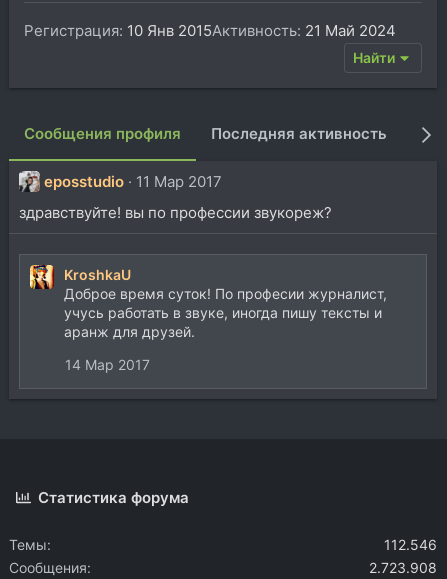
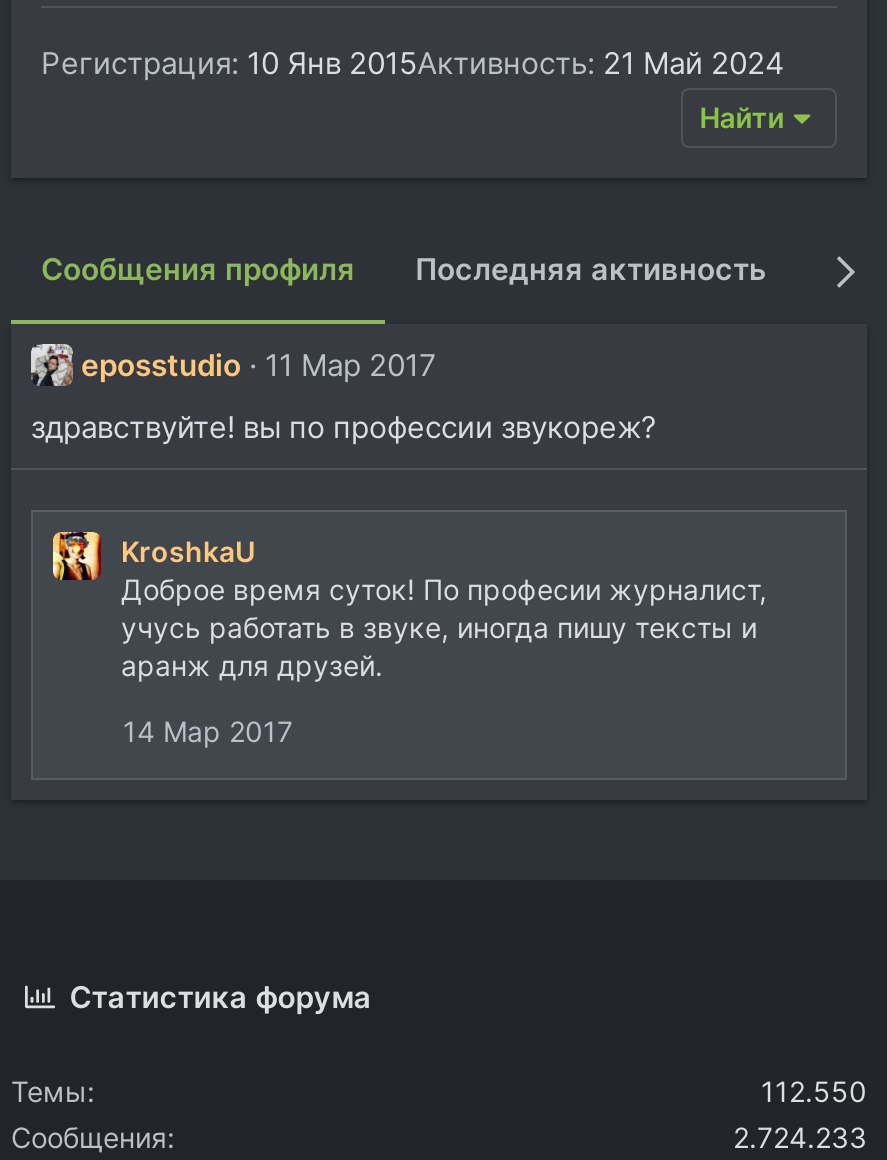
[384,536,437,553] 112.546 -> [761,1074,867,1108] 112.550
[369,559,437,576] 2.723.908 -> [733,1120,867,1154] 2.724.233

